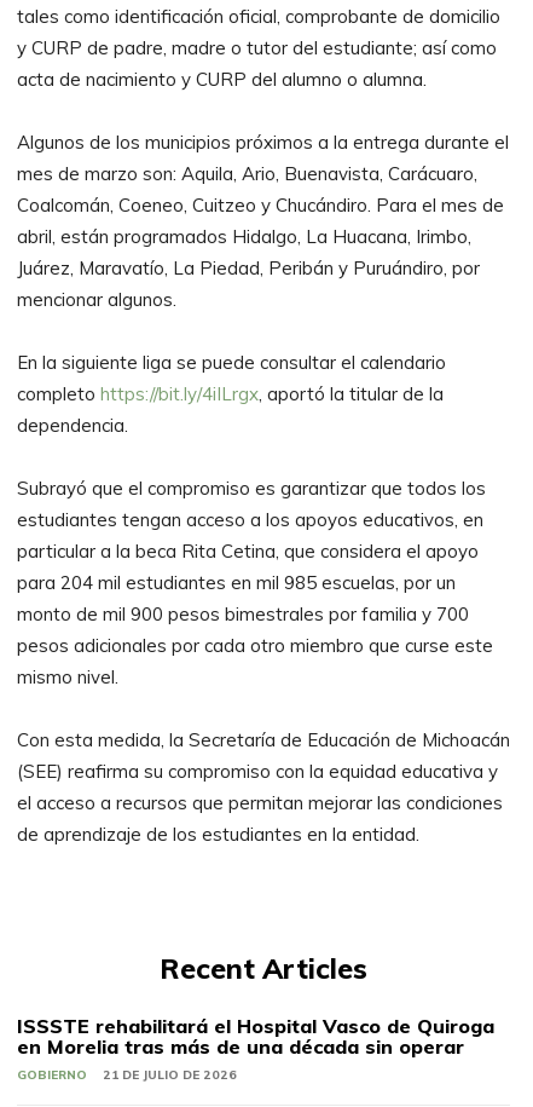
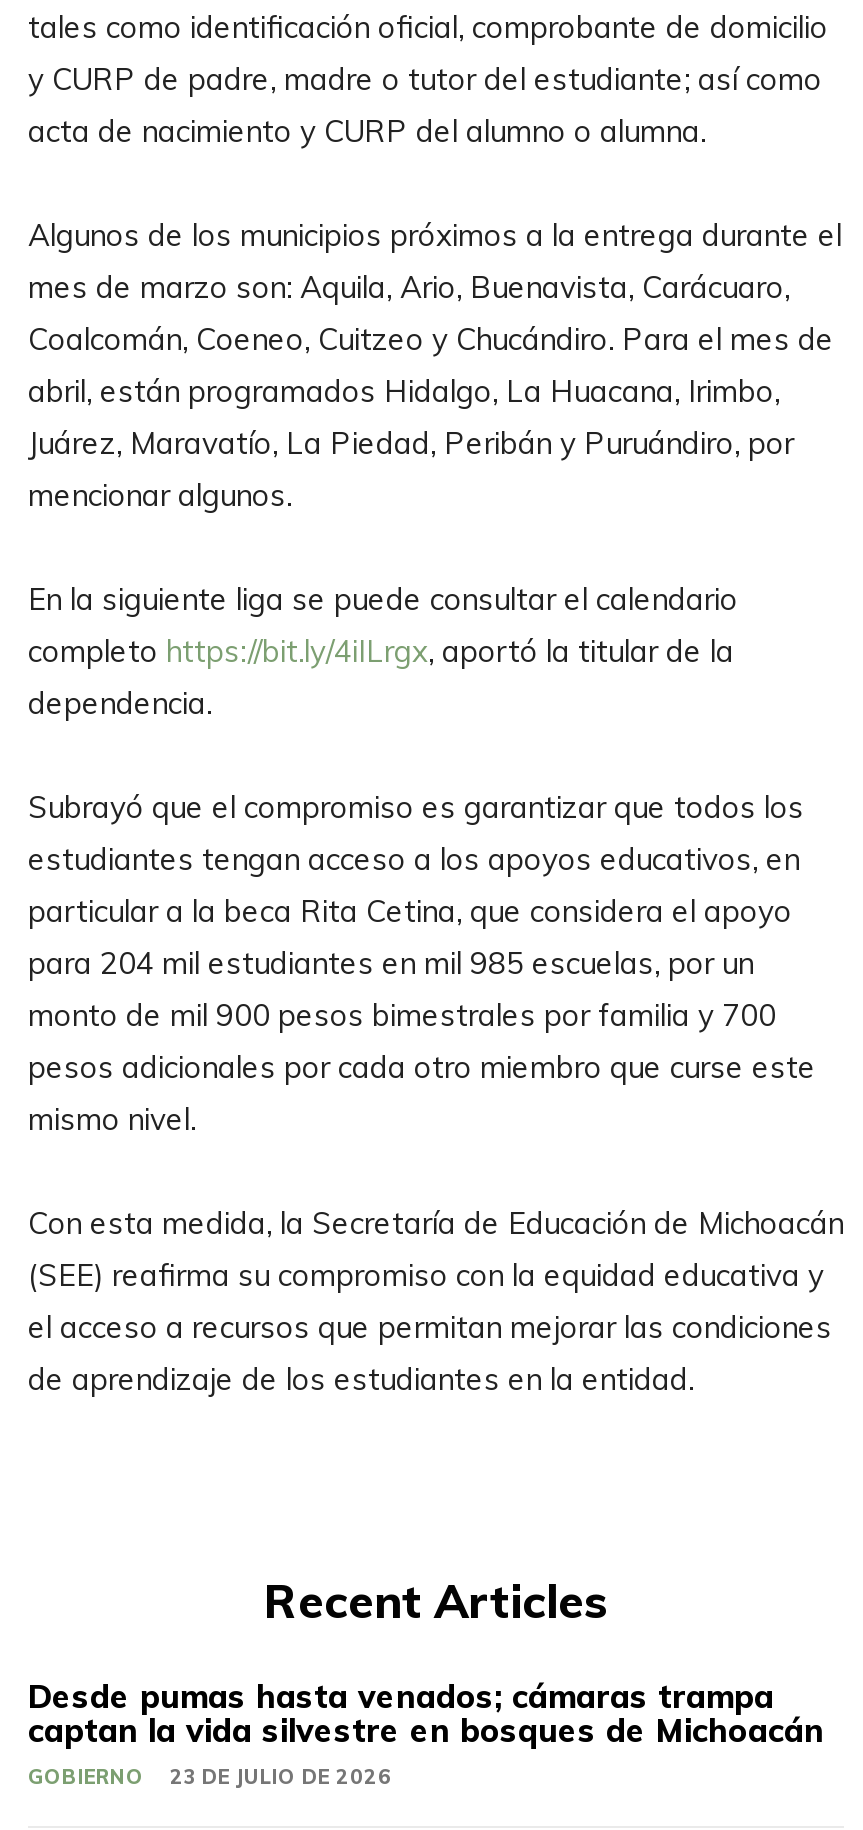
[17,1014,494,1059] ISSSTE rehabilitará el Hospital Vasco de Quiroga | en Morelia tras más de una década sin operar -> [28,1676,824,1750] Desde pumas hasta venados; cámaras trampa | captan la vida silvestre en bosques de Michoacán
[17,1067,237,1083] GOBIERNO 21 DE JULIO DE 2026 -> [28,1764,392,1790] GOBIERNO 23 DE JULIO DE 2026

